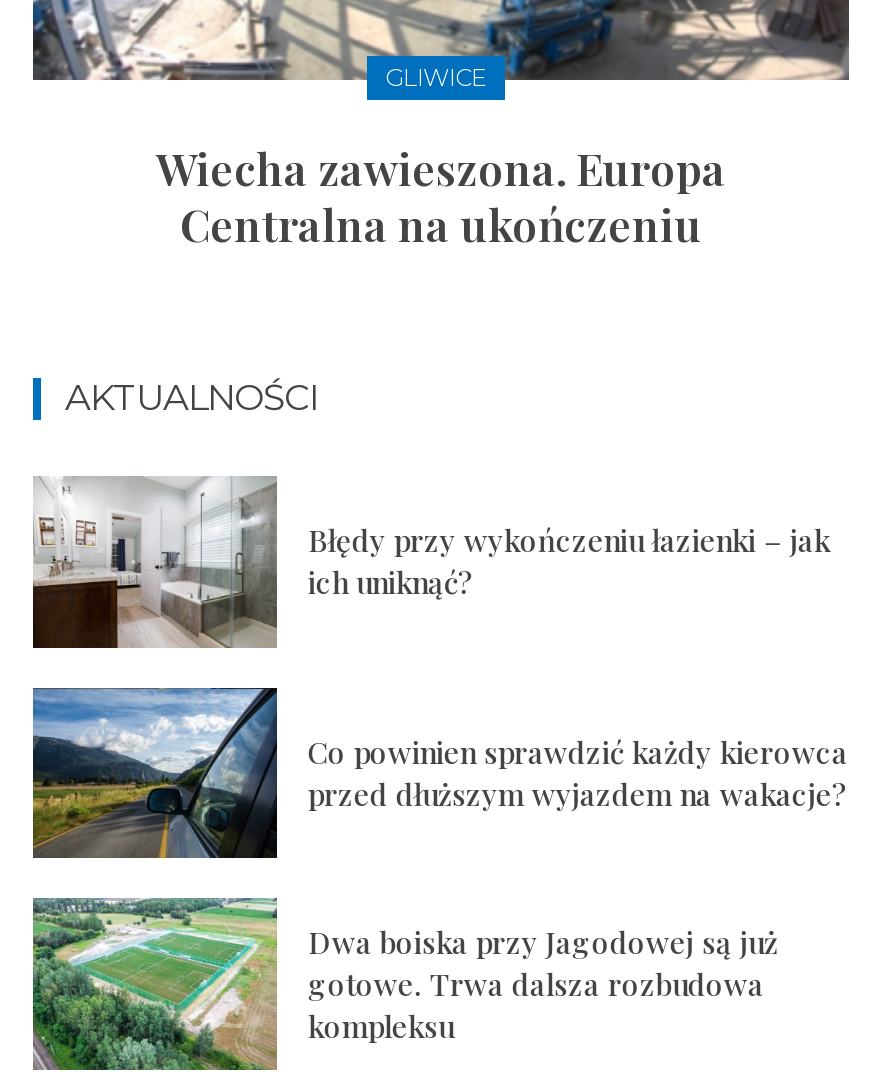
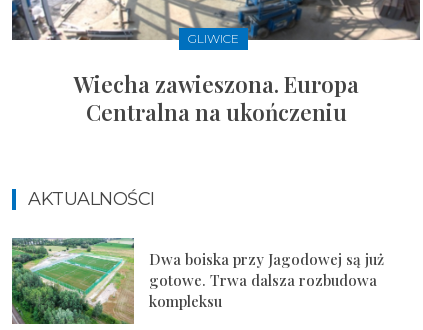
[33,476,830,648] [image] | Błędy przy wykończeniu łazienki – jak | ich uniknąć? -> none
[31,684,848,860] [image] | Co powinien sprawdzić każdy kierowca | przed dłuższym wyjazdem na wakacje? -> none

